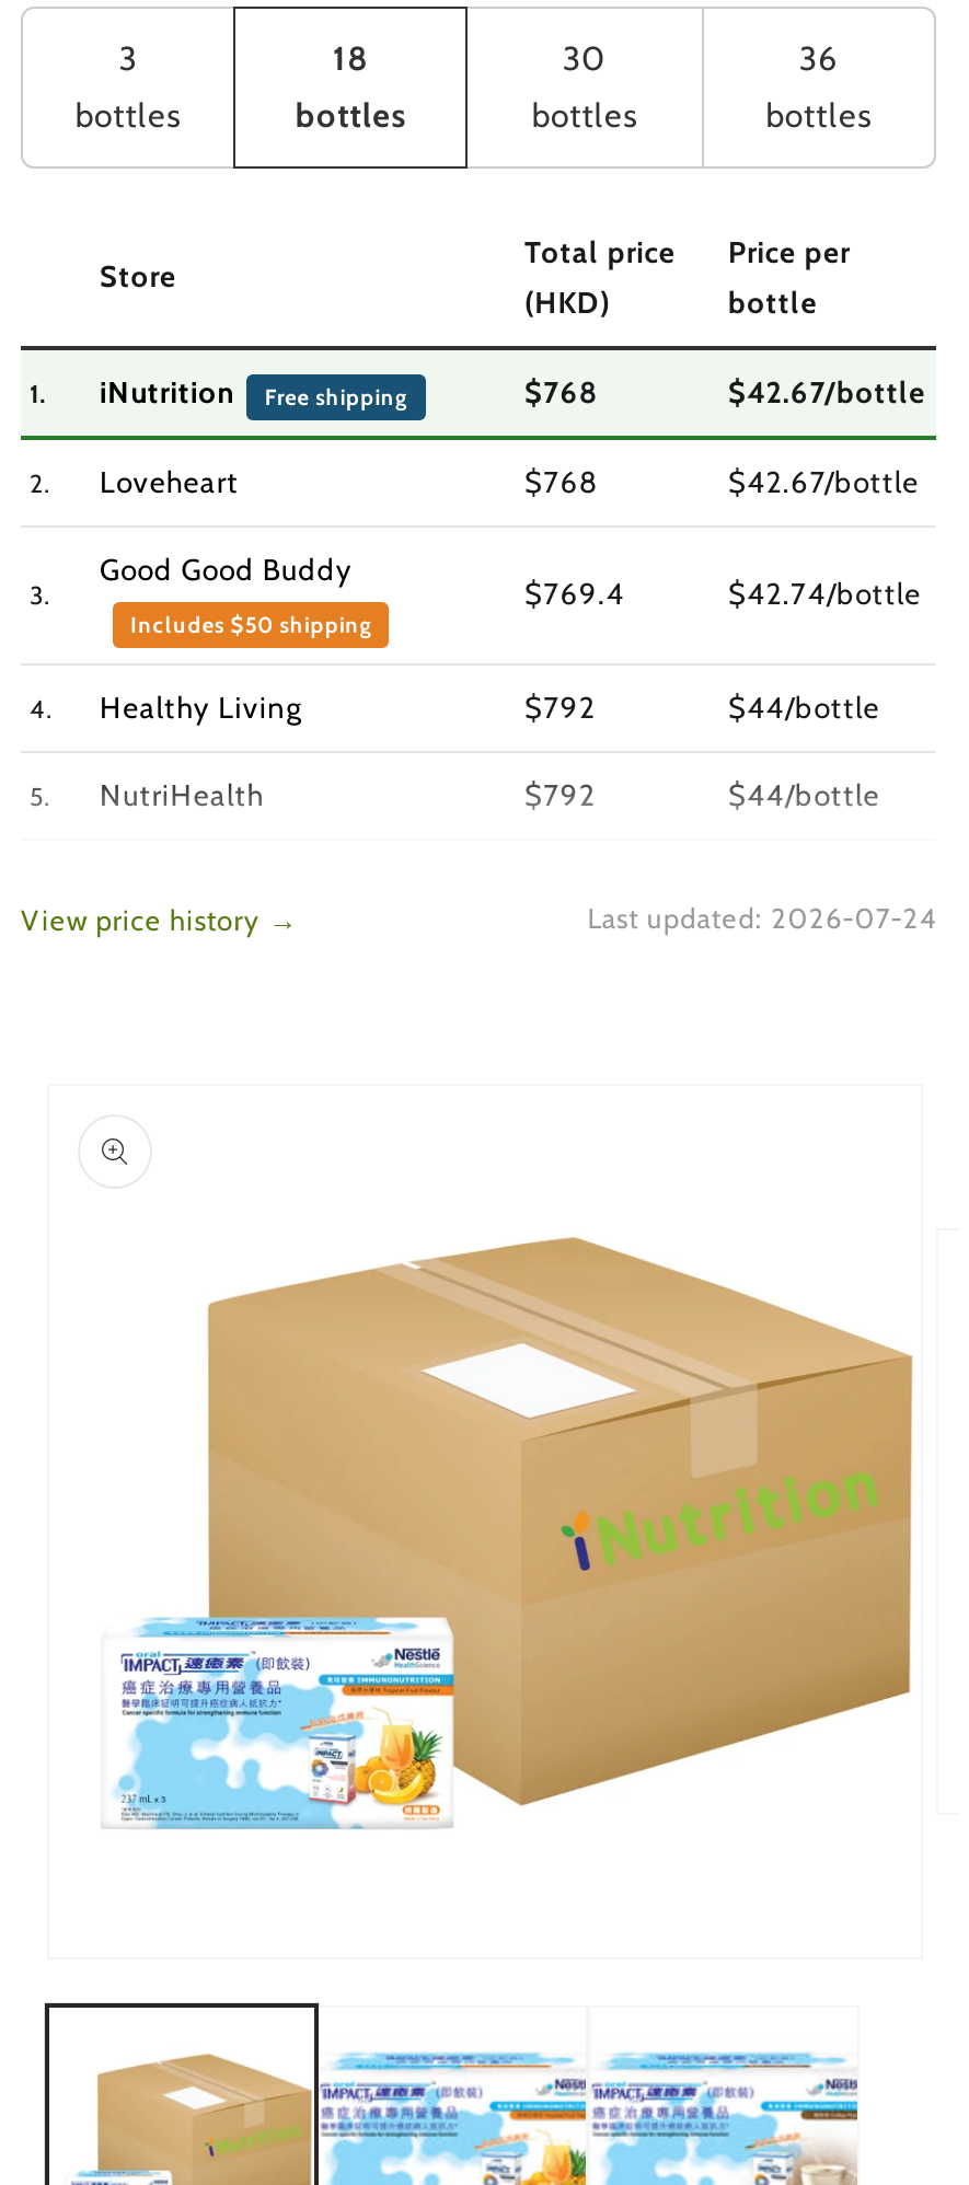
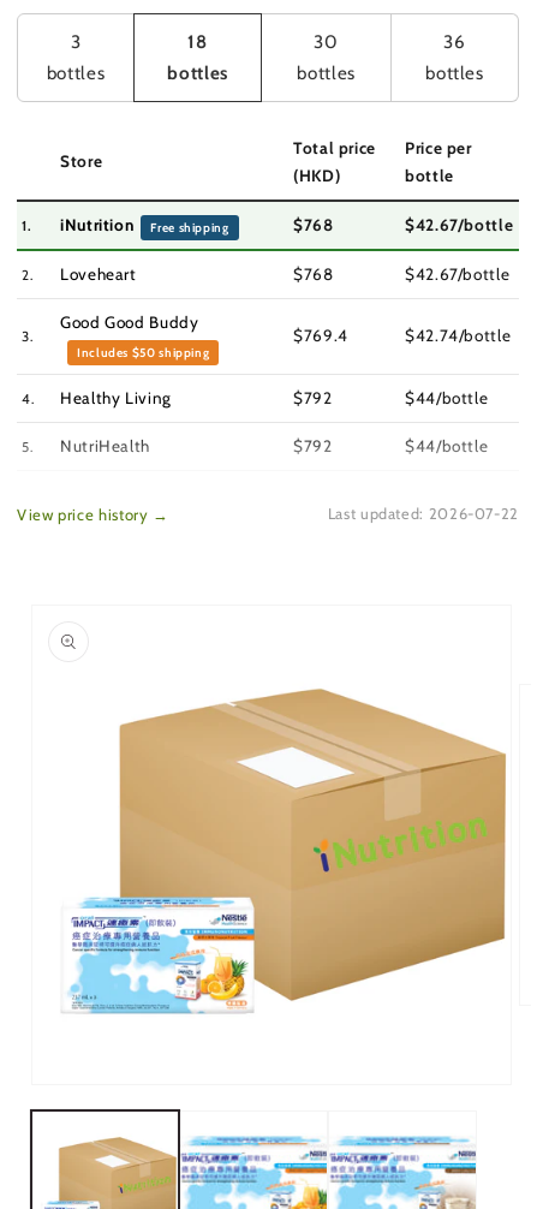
[587,902,936,935] Last updated: 2026-07-24 -> [328,505,519,523] Last updated: 2026-07-22

